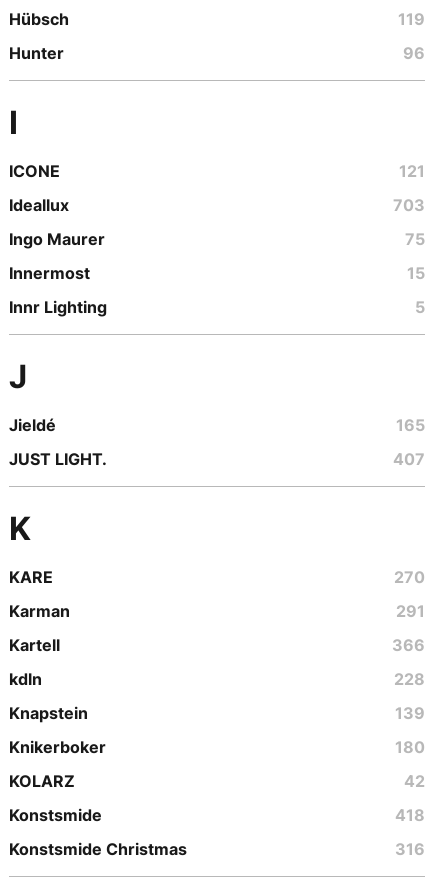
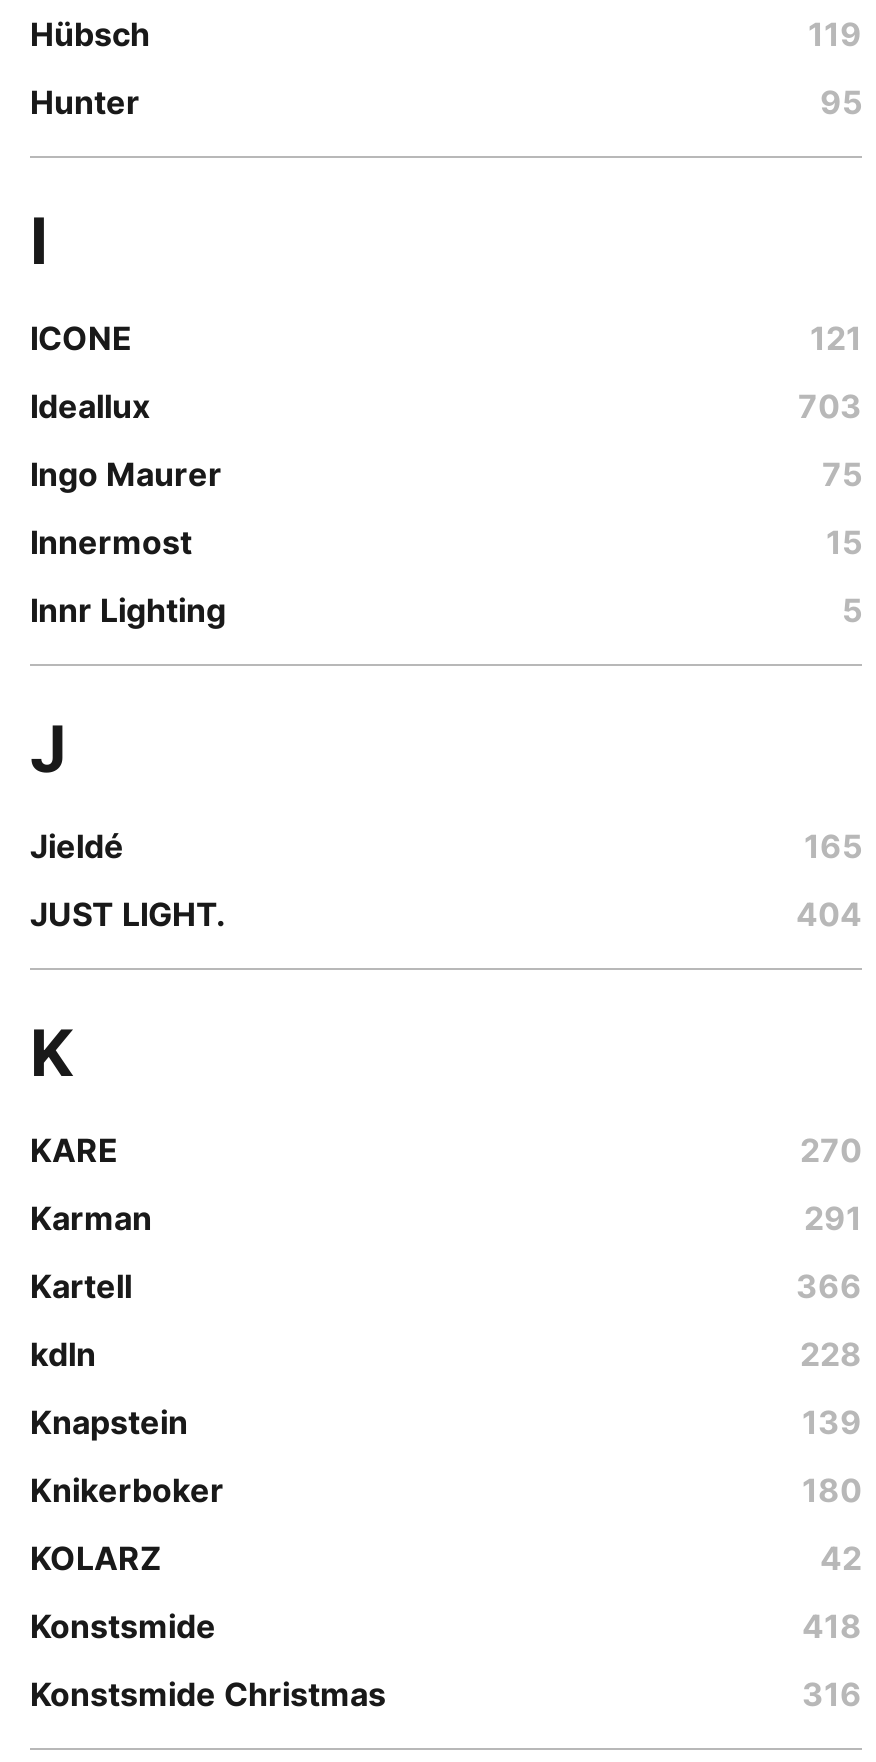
[403,43,425,63] 96 -> [820,81,862,121] 95
[393,449,425,469] 407 -> [796,893,862,933] 404

